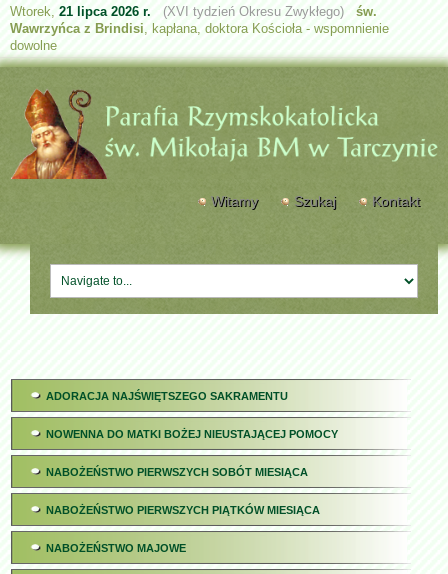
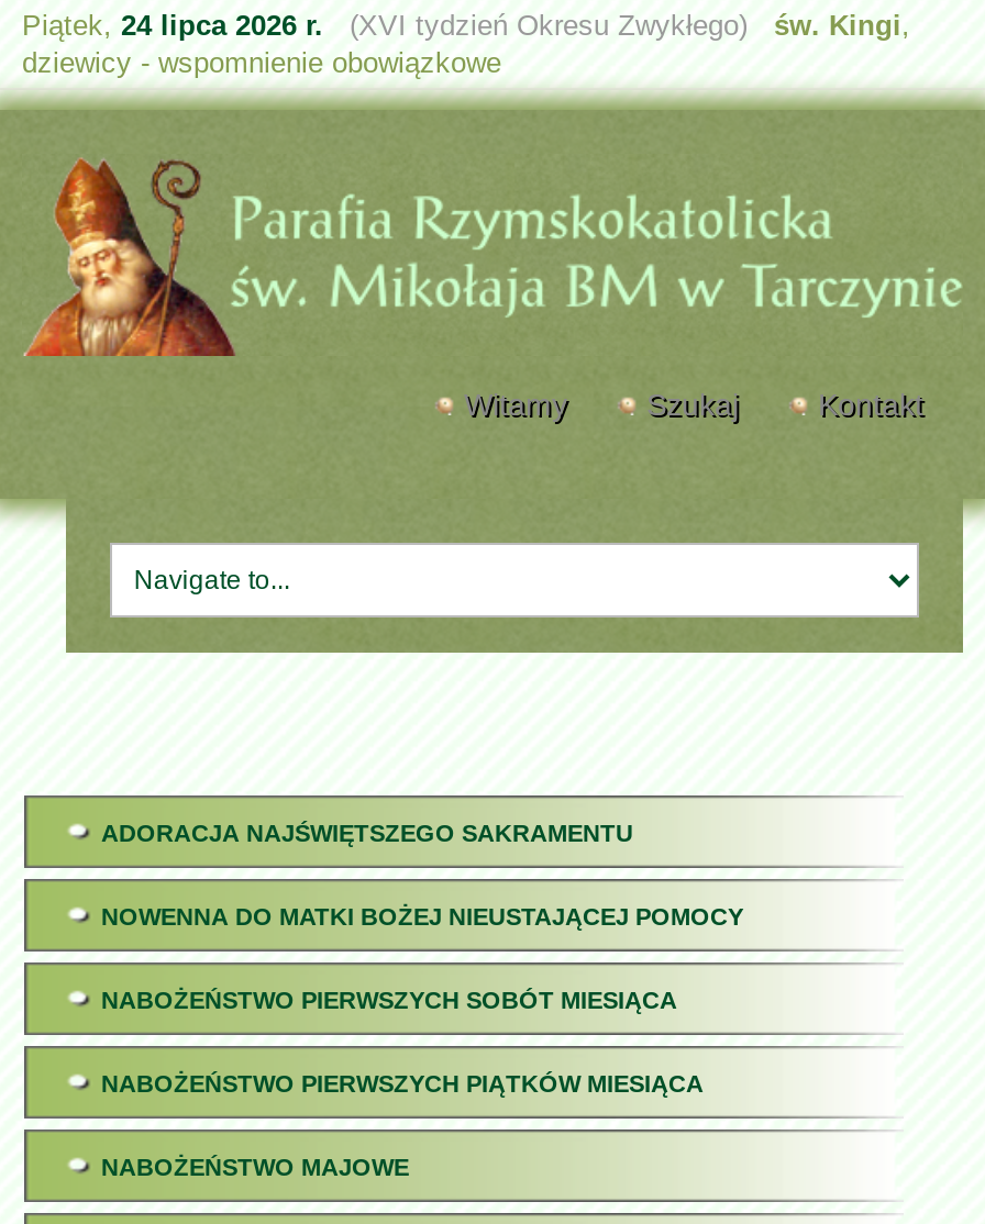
[10,4,389,53] Wtorek, 21 lipca 2026 r. (XVI tydzień Okresu Zwykłego) św. | Wawrzyńca z Brindisi, kapłana, doktora Kościoła - wspomnienie | dowolne -> [22,9,910,79] Piątek, 24 lipca 2026 r. (XVI tydzień Okresu Zwykłego) św. Kingi, | dziewicy - wspomnienie obowiązkowe

